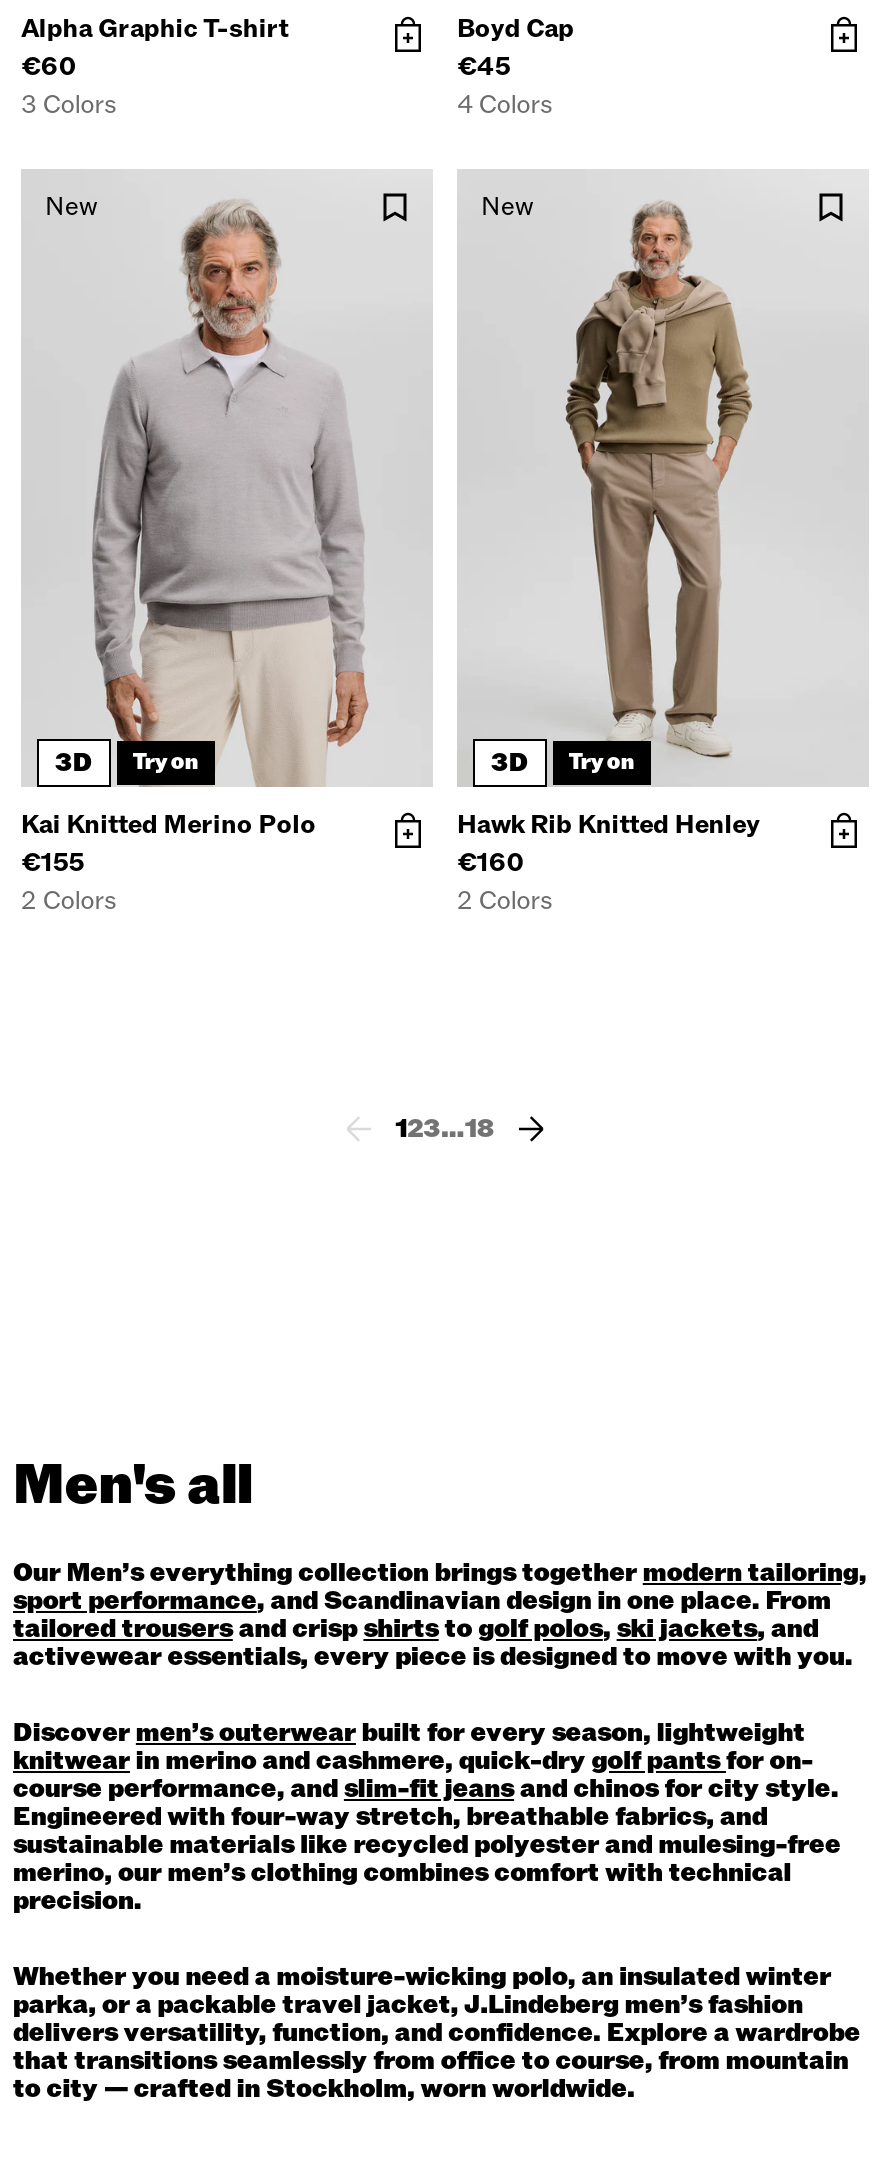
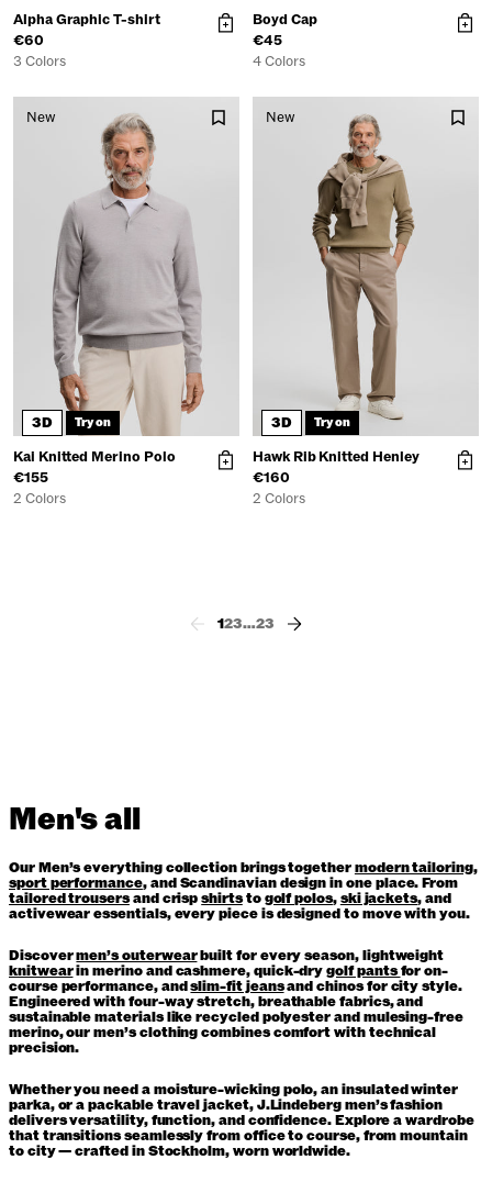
[395,1111,495,1147] 123…18 -> [218,614,274,634] 123…23

